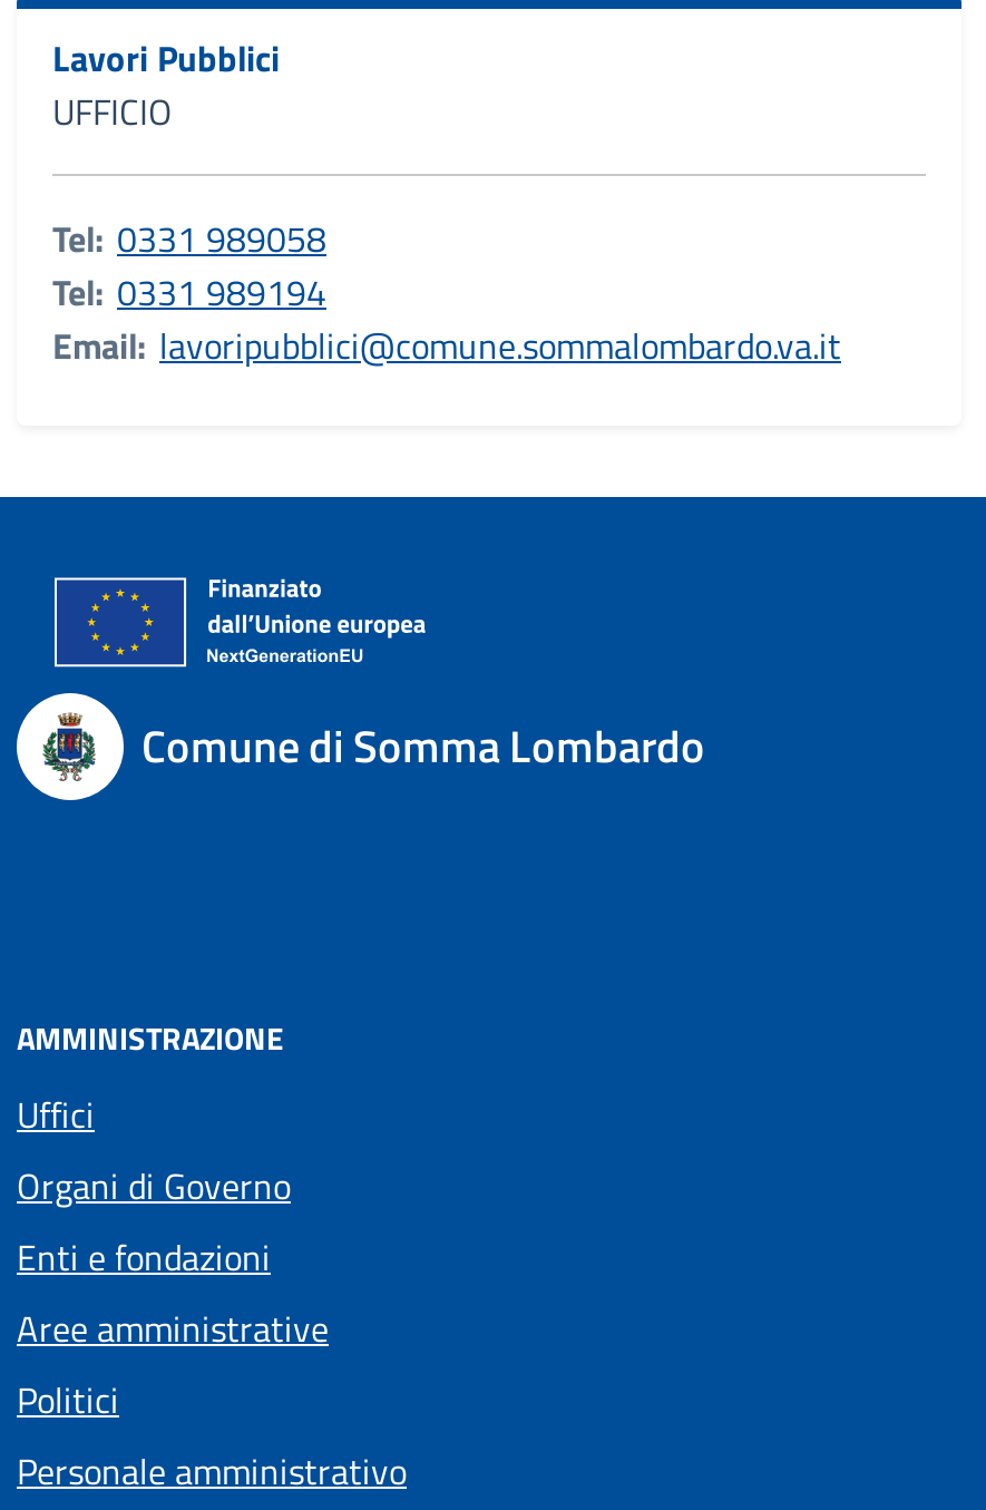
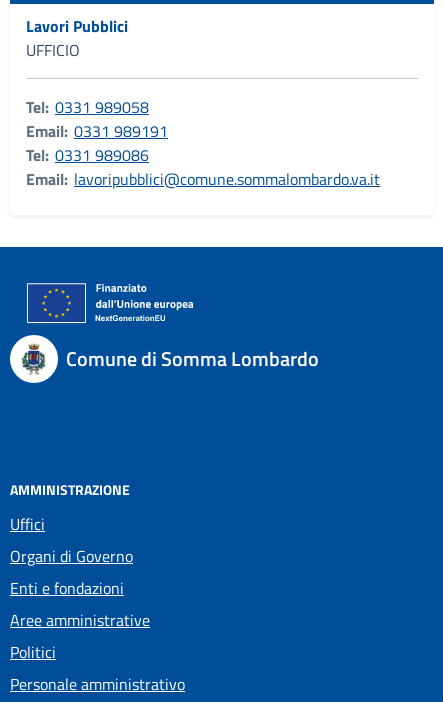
[52,265,326,319] Tel: 0331 989194 -> [26,119,168,167] Email: 0331 989191 | Tel: 0331 989086

